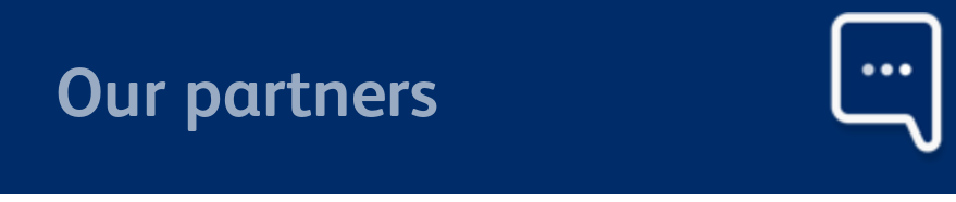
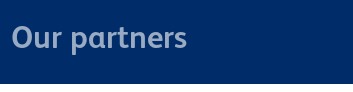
[828,10,945,155] [image] -> none

